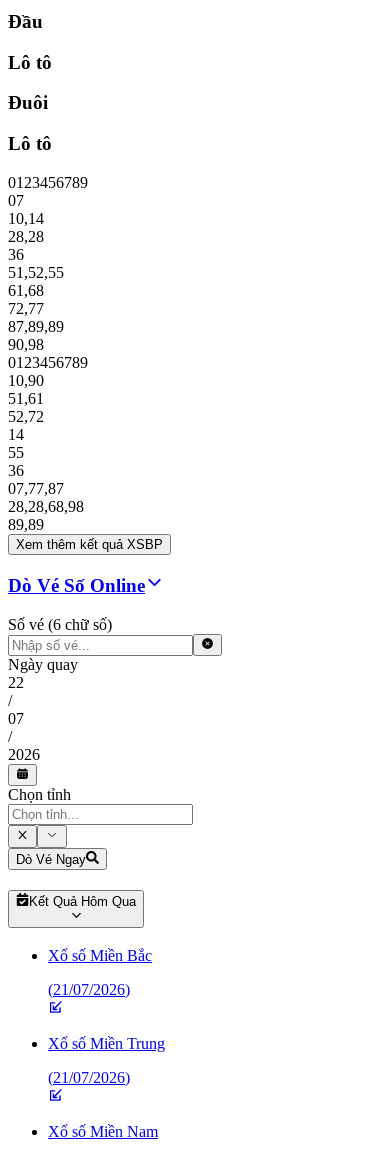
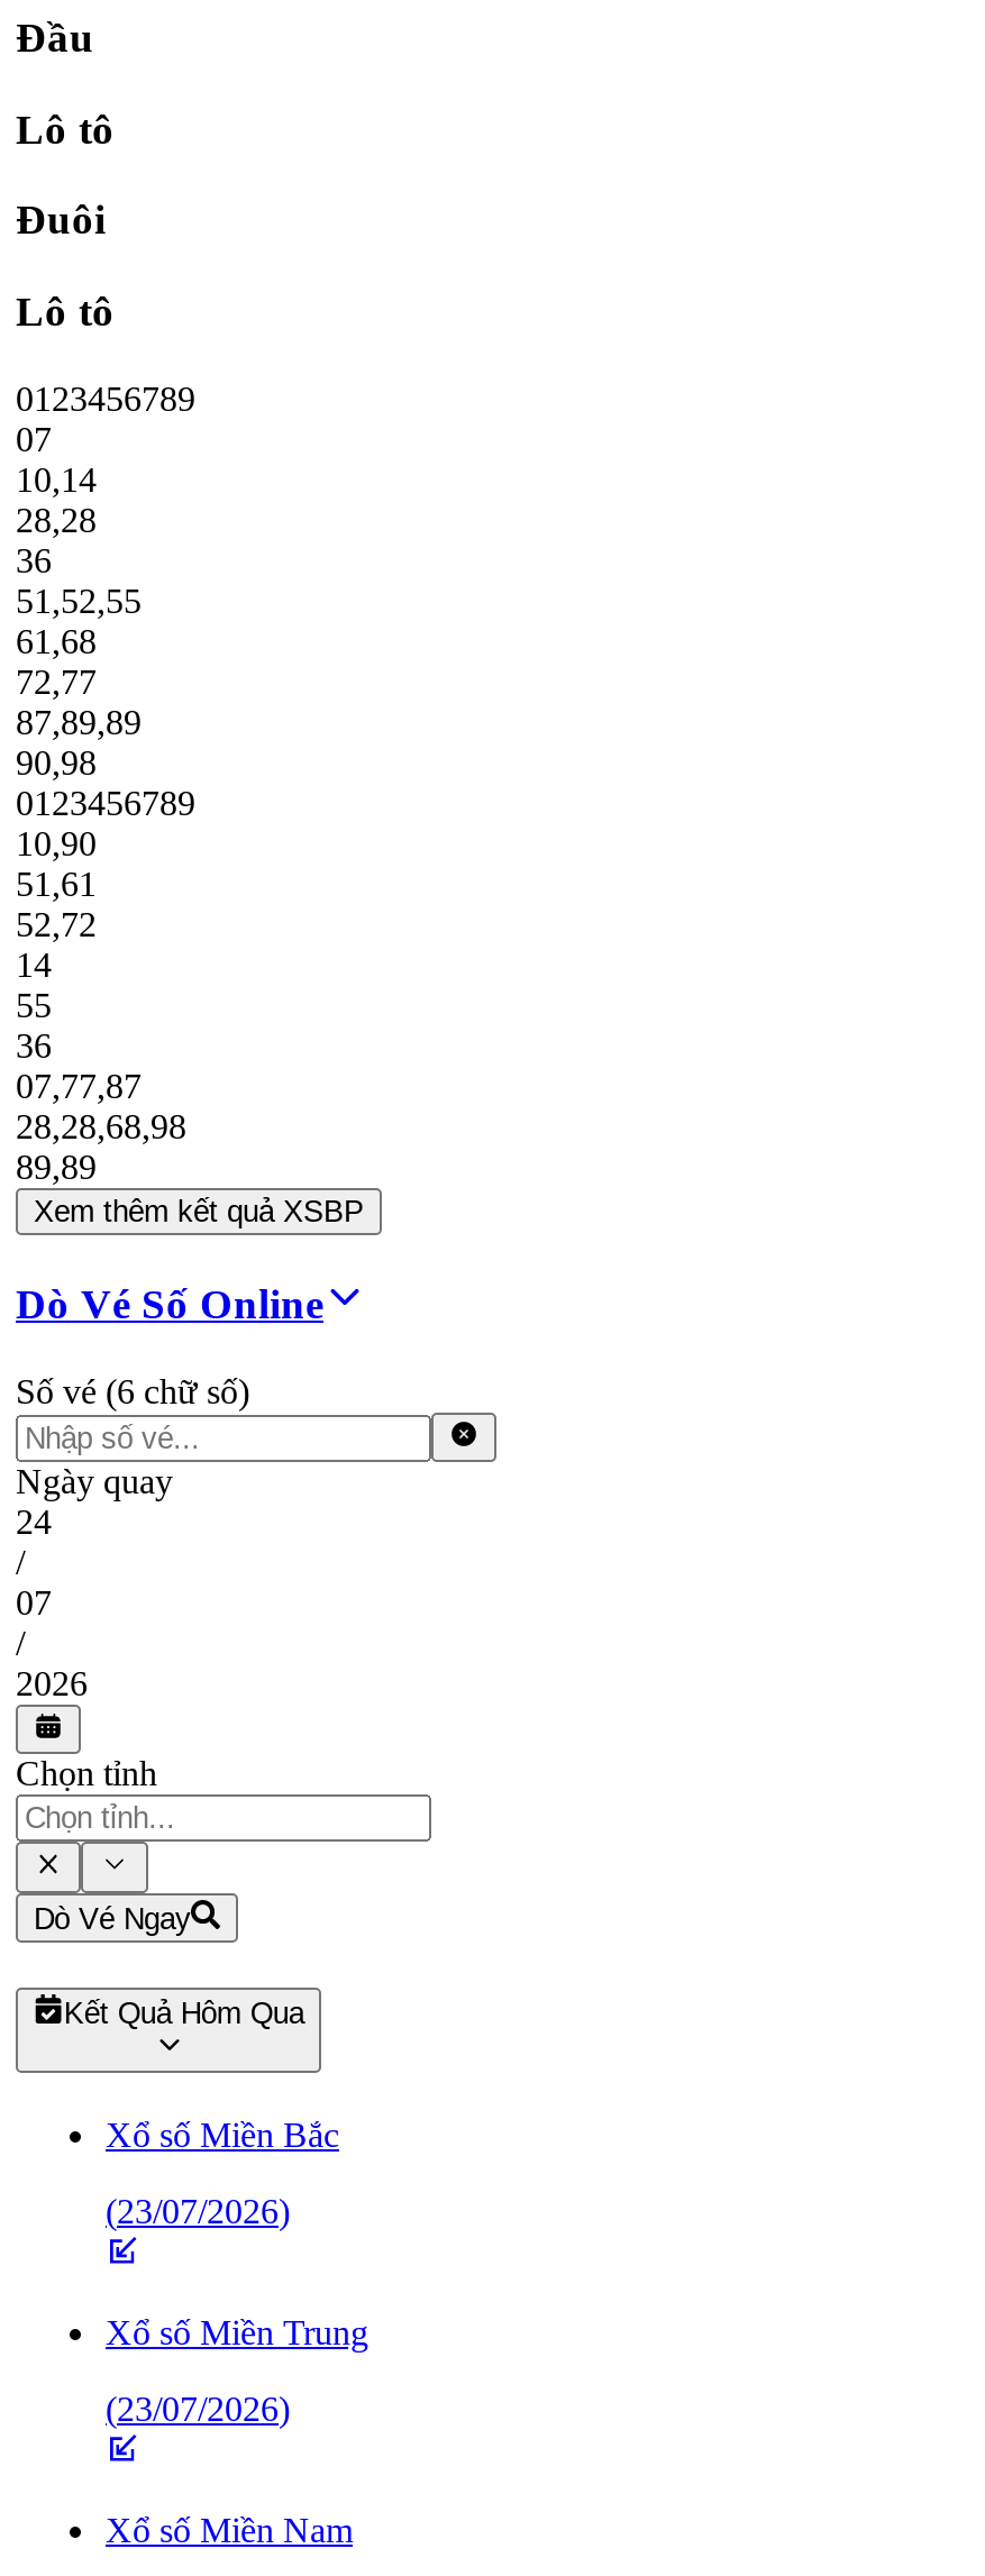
[8,674,24,691] 22 -> [16,1503,52,1541] 24
[48,981,130,998] (21/07/2026) -> [106,2192,290,2230] (23/07/2026)
[48,1069,130,1086] (21/07/2026) -> [106,2389,290,2428] (23/07/2026)

